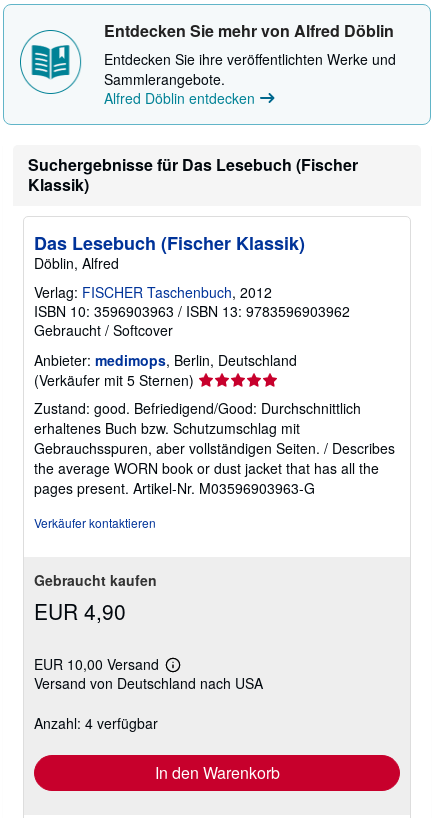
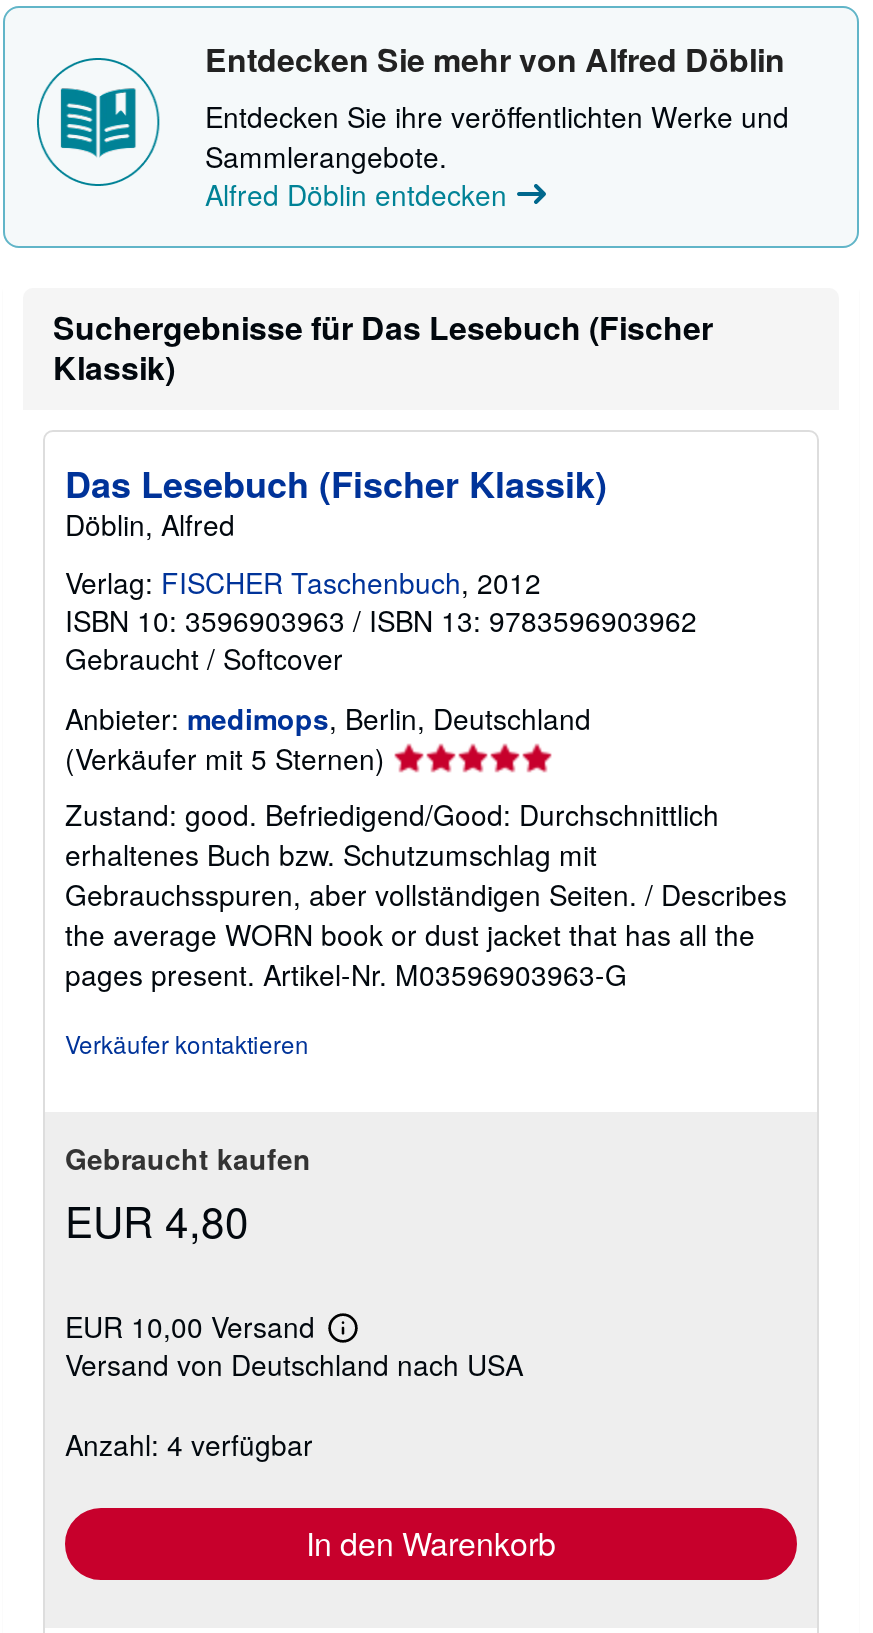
[34,596,126,626] EUR 4,90 -> [65,1190,249,1250] EUR 4,80

